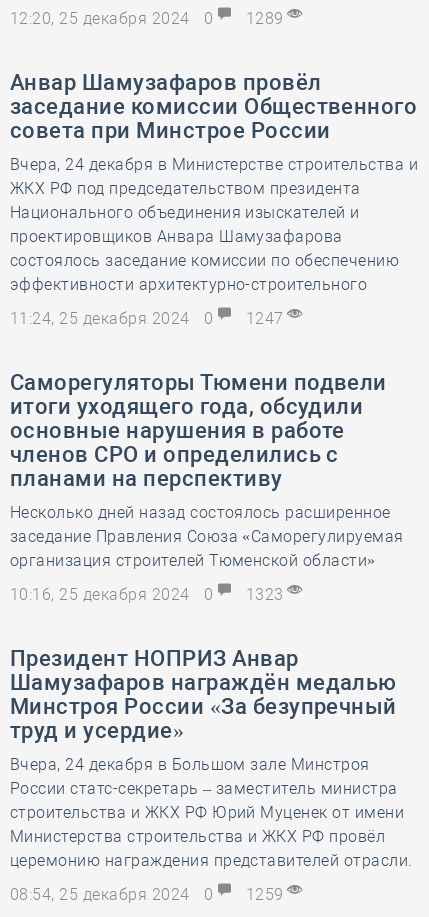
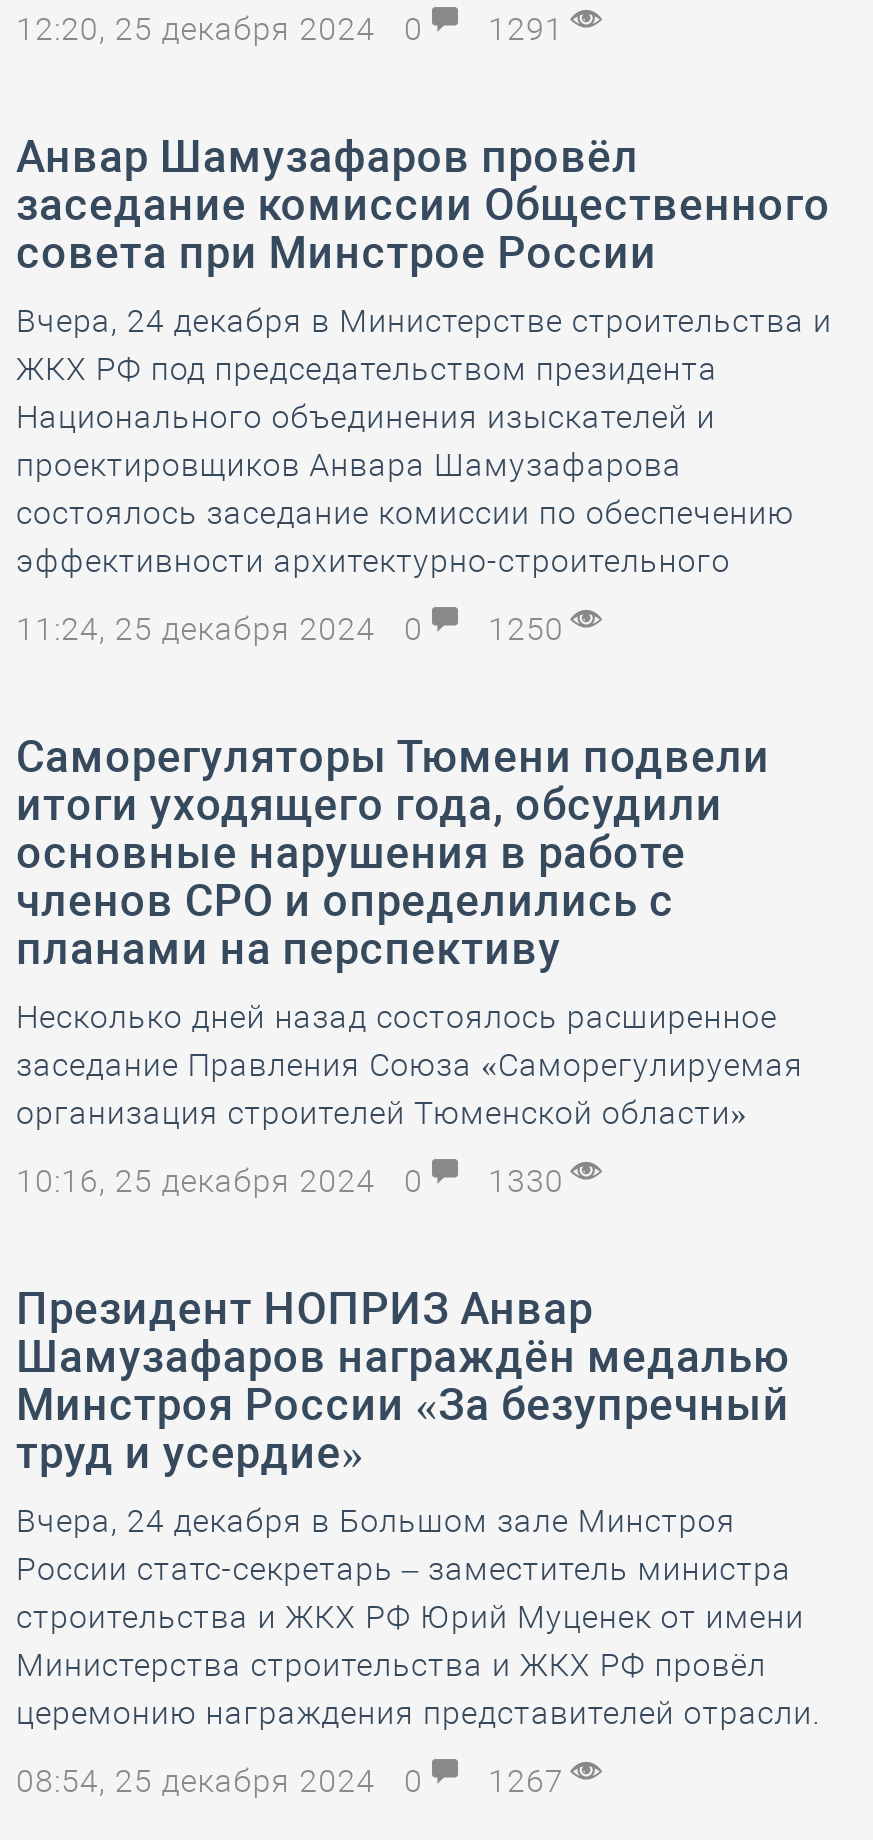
[10,9,288,28] 12:20, 25 декабря 2024 0 1289 -> [16,10,573,48] 12:20, 25 декабря 2024 0 1291
[10,309,288,328] 11:24, 25 декабря 2024 0 1247 -> [16,610,573,648] 11:24, 25 декабря 2024 0 1250
[10,585,288,604] 10:16, 25 декабря 2024 0 1323 -> [16,1162,573,1200] 10:16, 25 декабря 2024 0 1330
[10,885,288,904] 08:54, 25 декабря 2024 0 1259 -> [16,1762,573,1800] 08:54, 25 декабря 2024 0 1267

